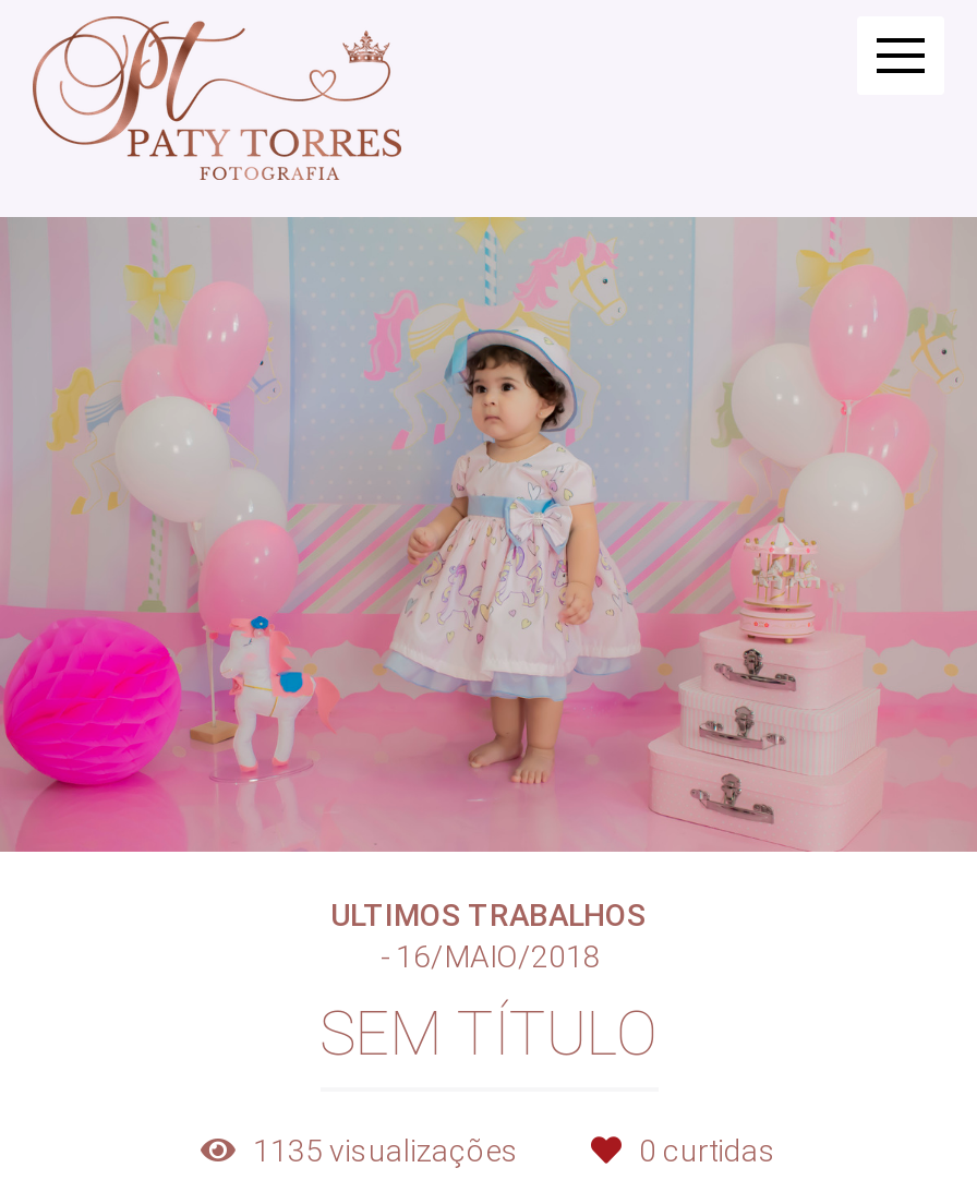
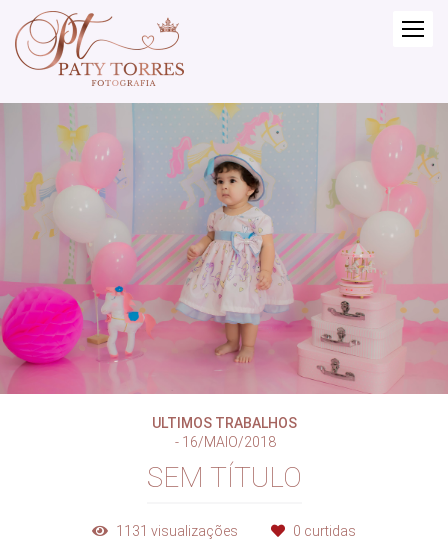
[253,1133,526,1168] 1135 visualizações -> [116,523,241,539] 1131 visualizações

